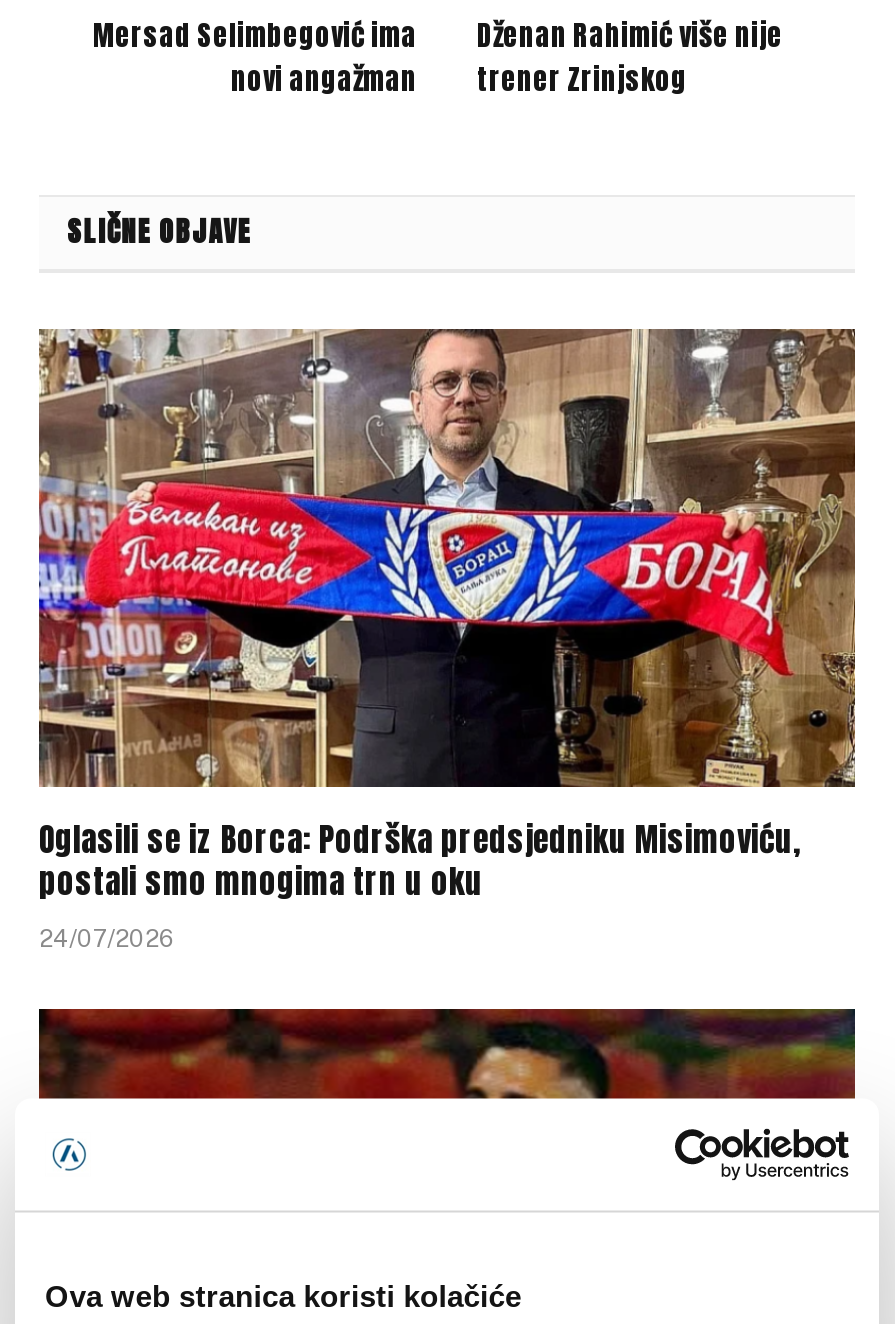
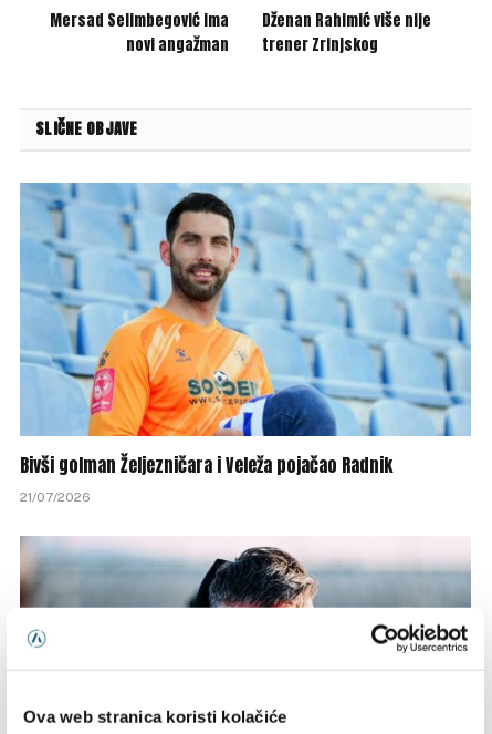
[37,327,857,953] [image] | Oglasili se iz Borca: Podrška predsjedniku Misimoviću, | postali smo mnogima trn u oku | 24/07/2026 -> [19,182,471,505] [image] | Bivši golman Željezničara i Veleža pojačao Radnik | 21/07/2026
[37,971,857,1101] [image] -> [20,537,472,609] [image]

